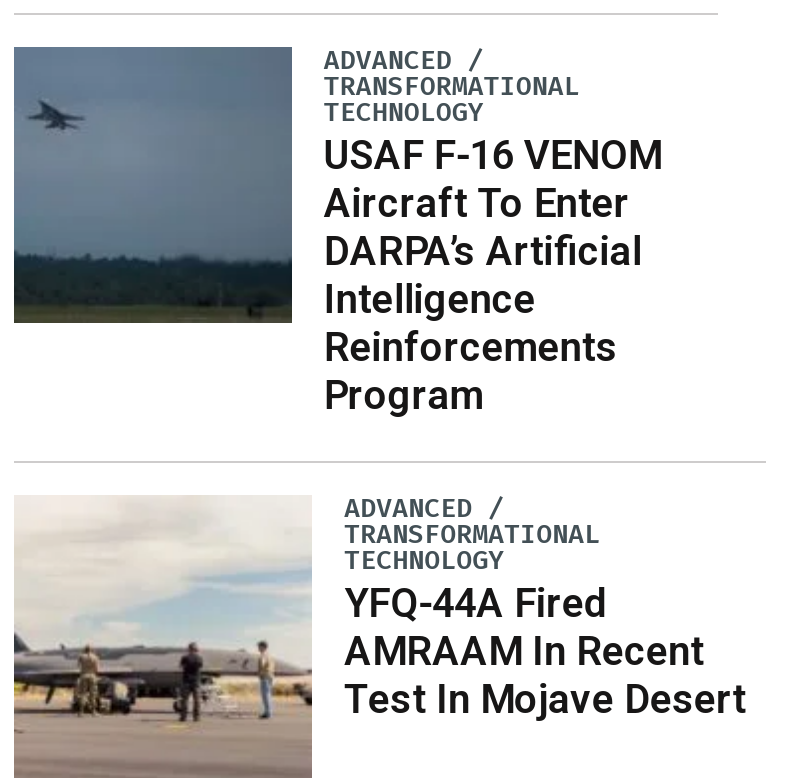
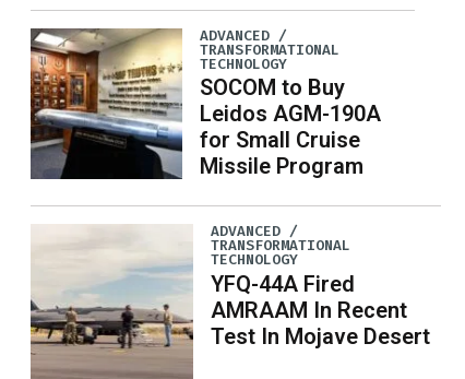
[12,45,662,419] [image] | USAF F-16 VENOM | Aircraft To Enter | DARPA’s Artificial | Intelligence | Reinforcements | Program -> [29,28,381,180] [image] | SOCOM to Buy | Leidos AGM-190A | for Small Cruise | Missile Program

